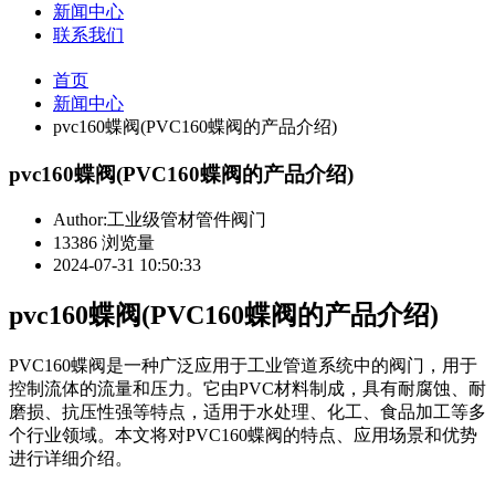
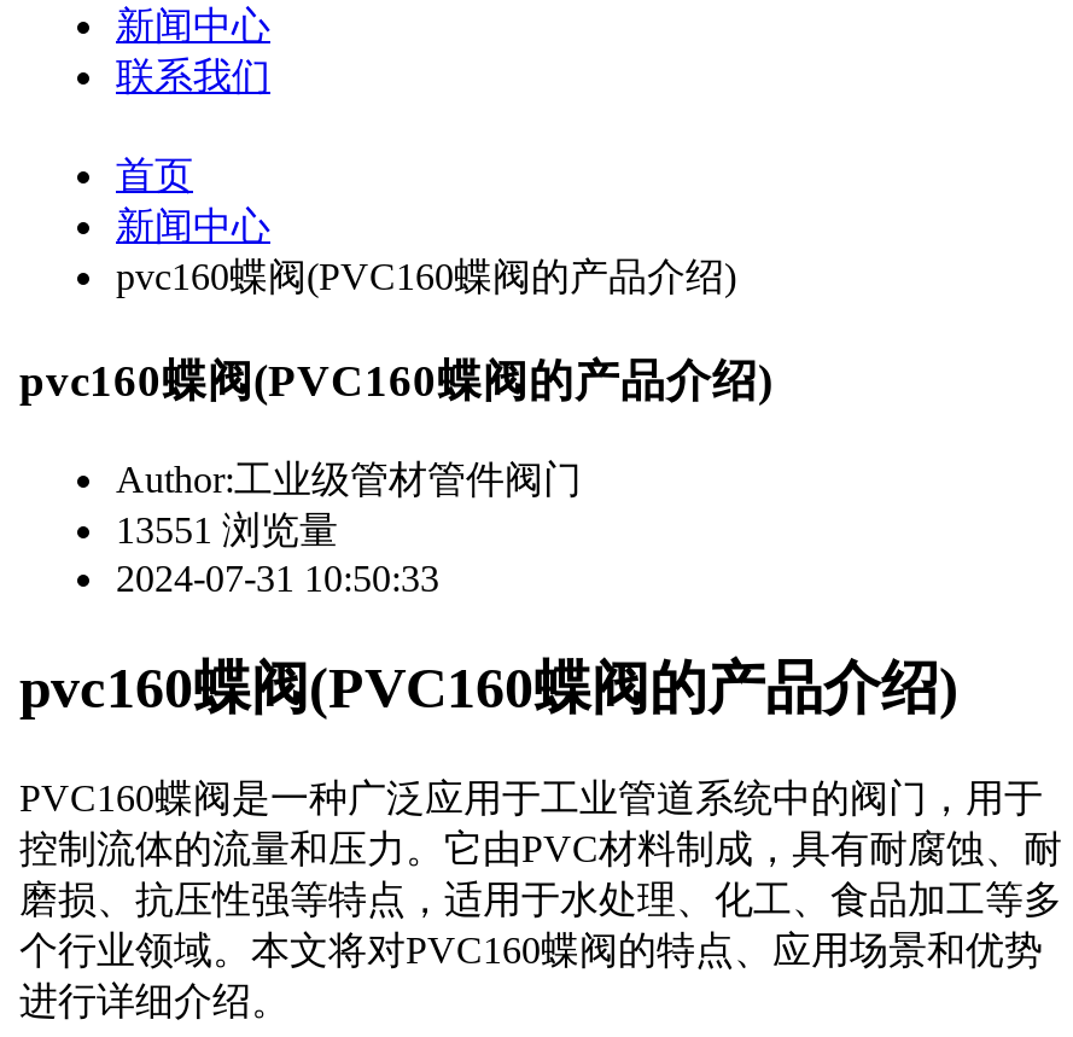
[53,234,155,252] 13386 浏览量 -> [116,510,338,551] 13551 浏览量

